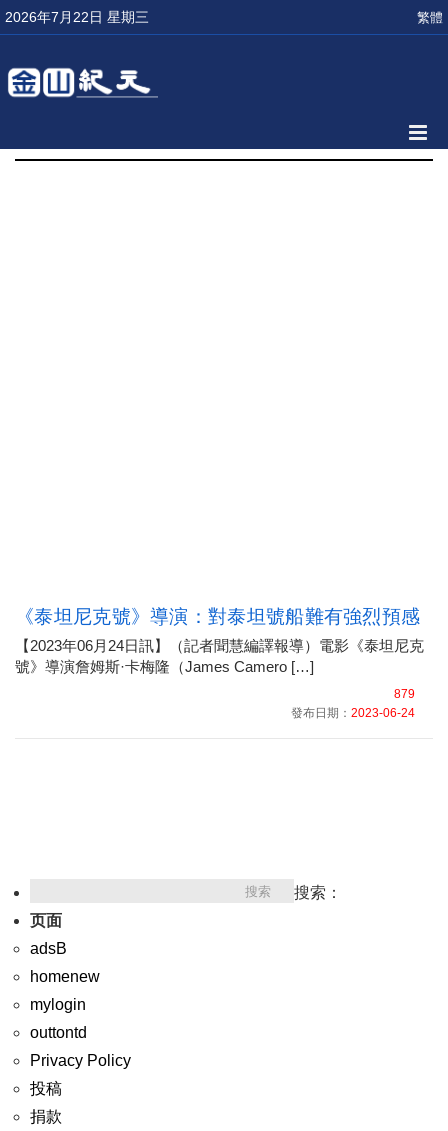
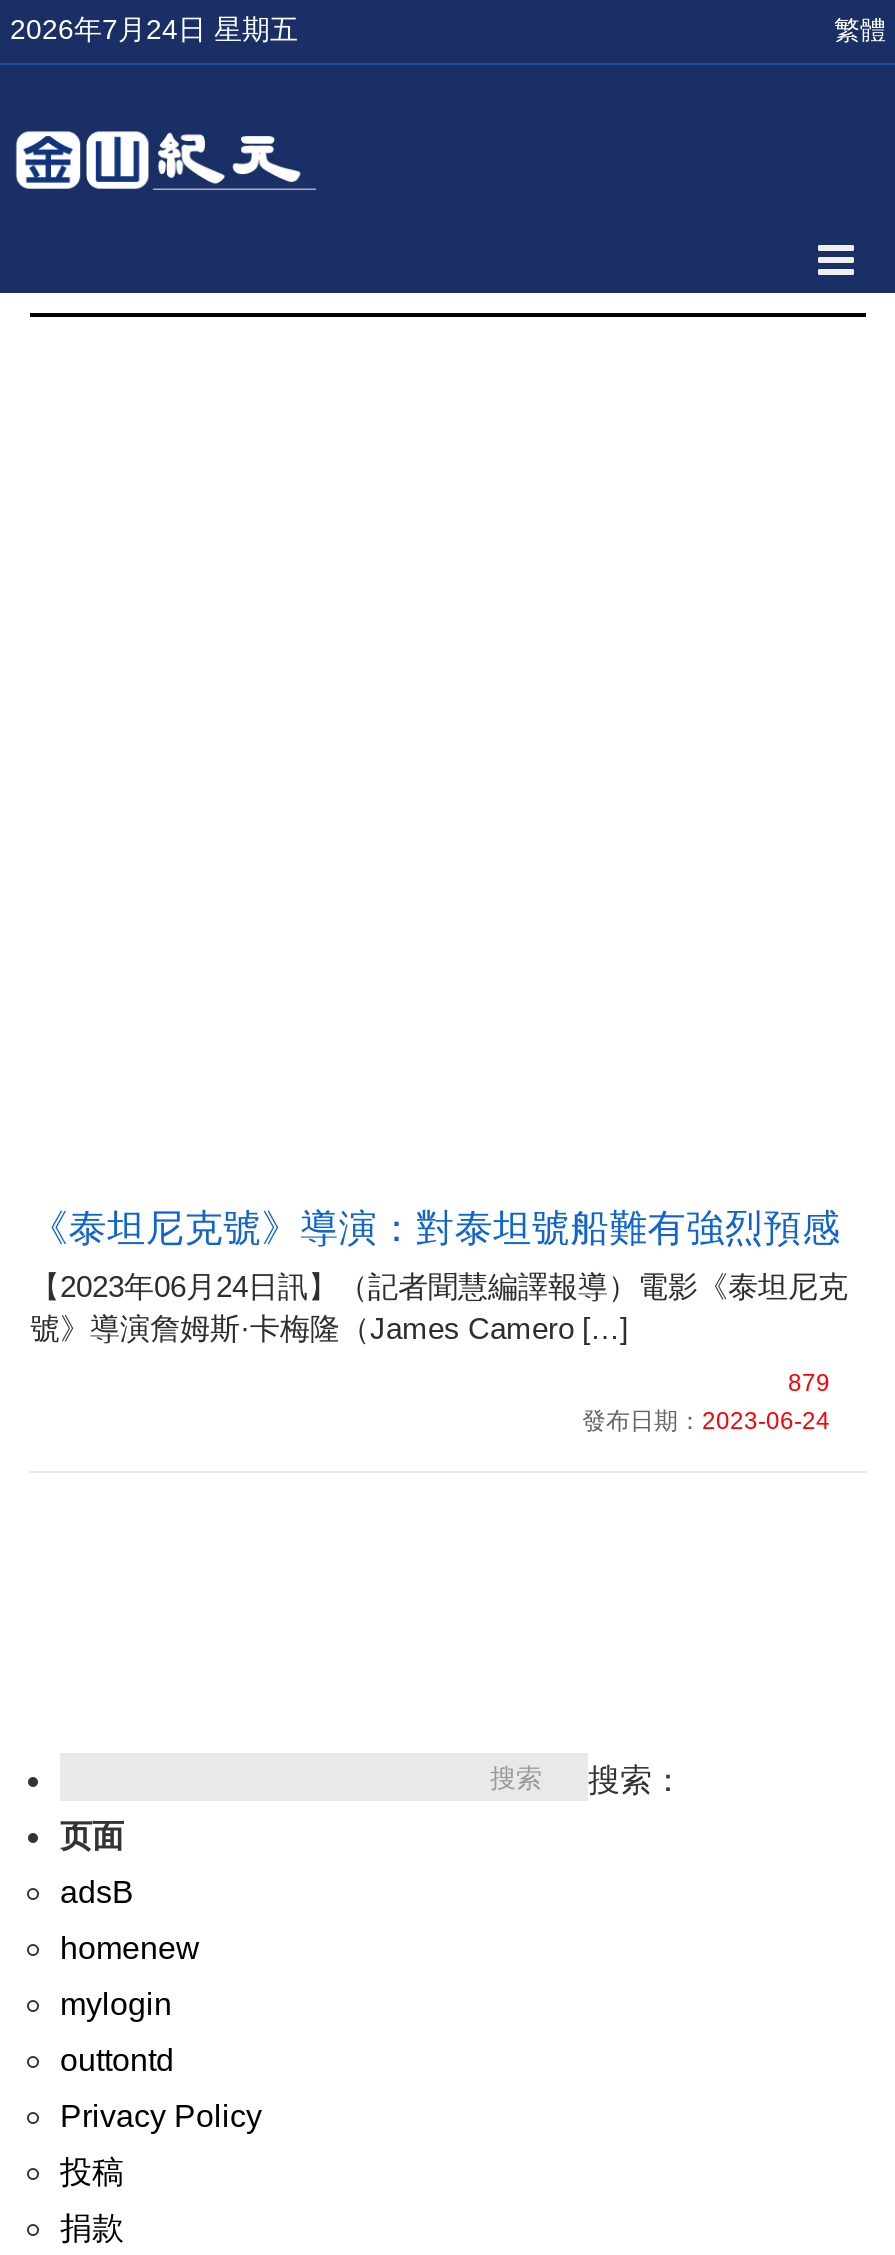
[5,9,149,25] 2026年7月22日 星期三 -> [10,13,298,45] 2026年7月24日 星期五

